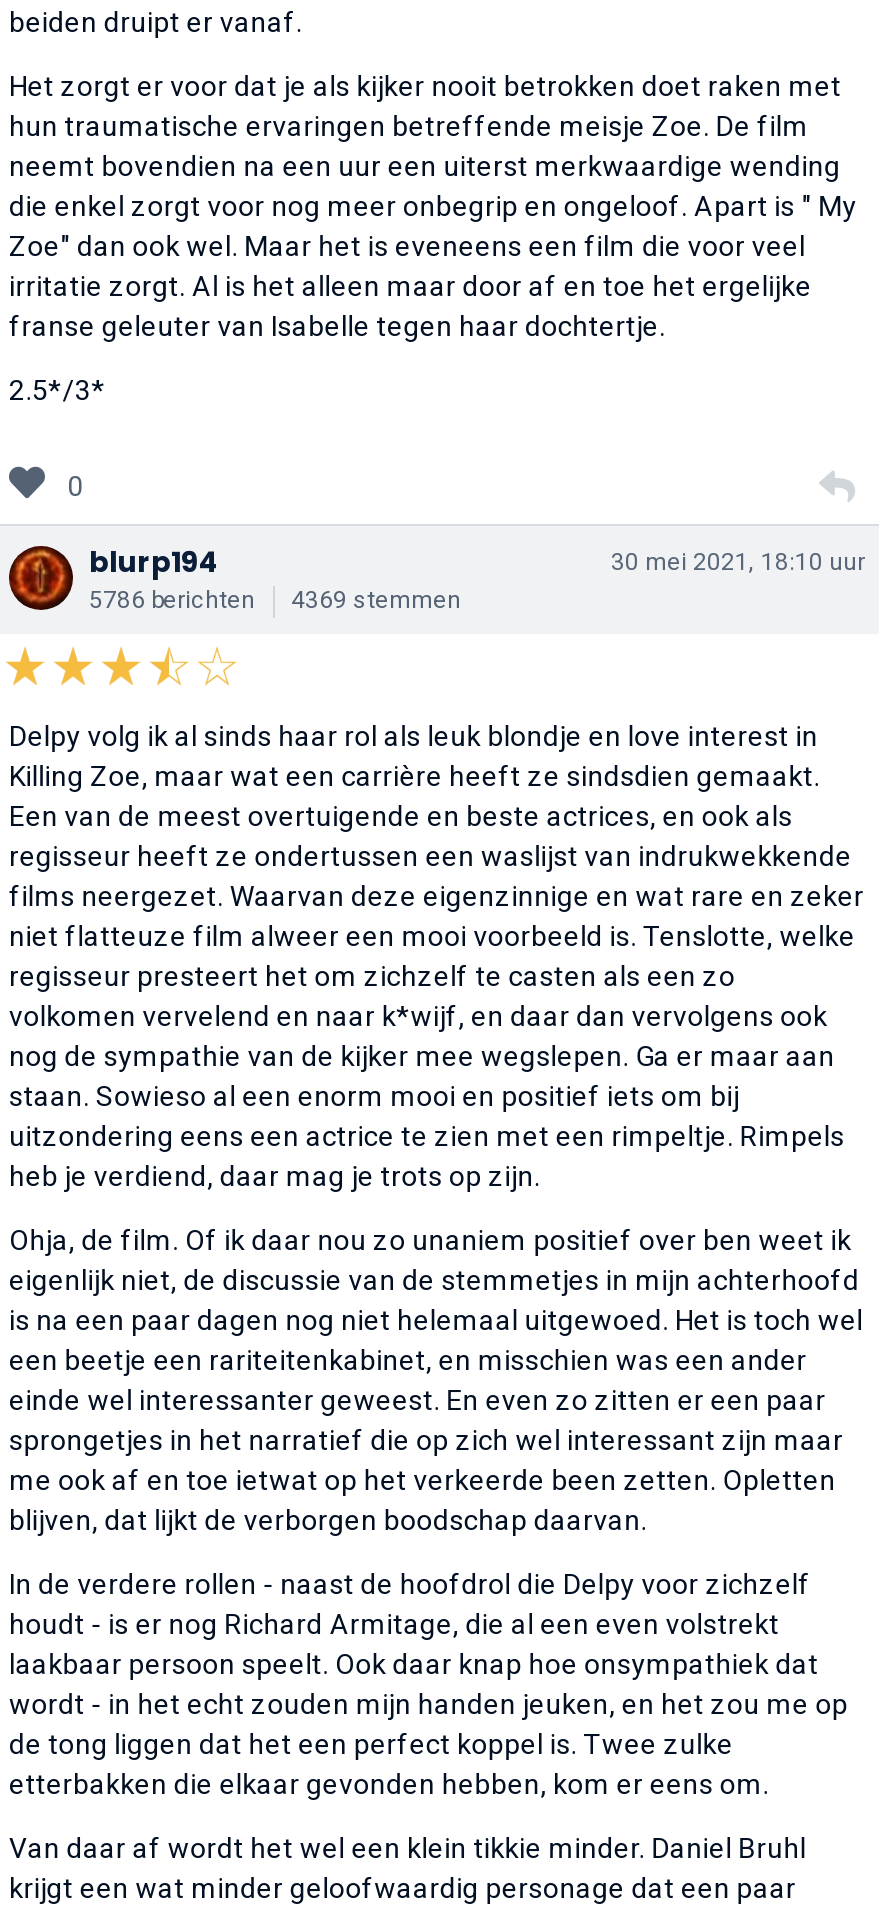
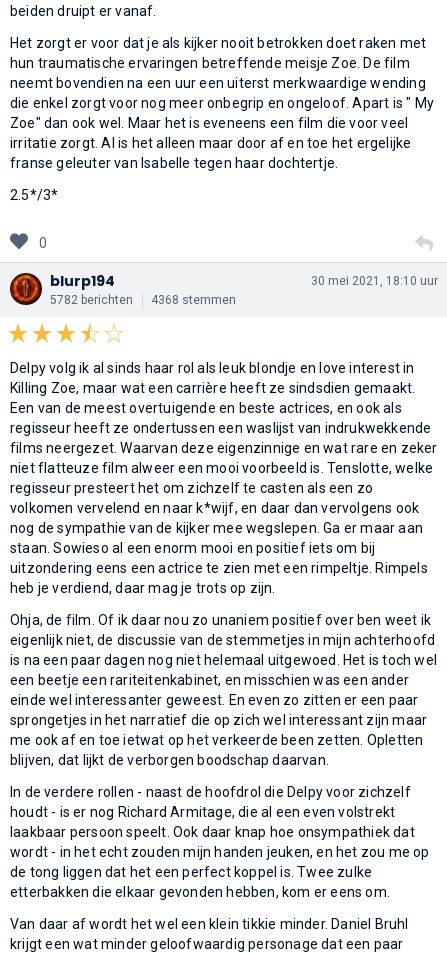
[89,586,255,614] 5786 berichten -> [50,293,133,307] 5782 berichten
[291,586,461,614] 4369 stemmen -> [151,293,236,307] 4368 stemmen

